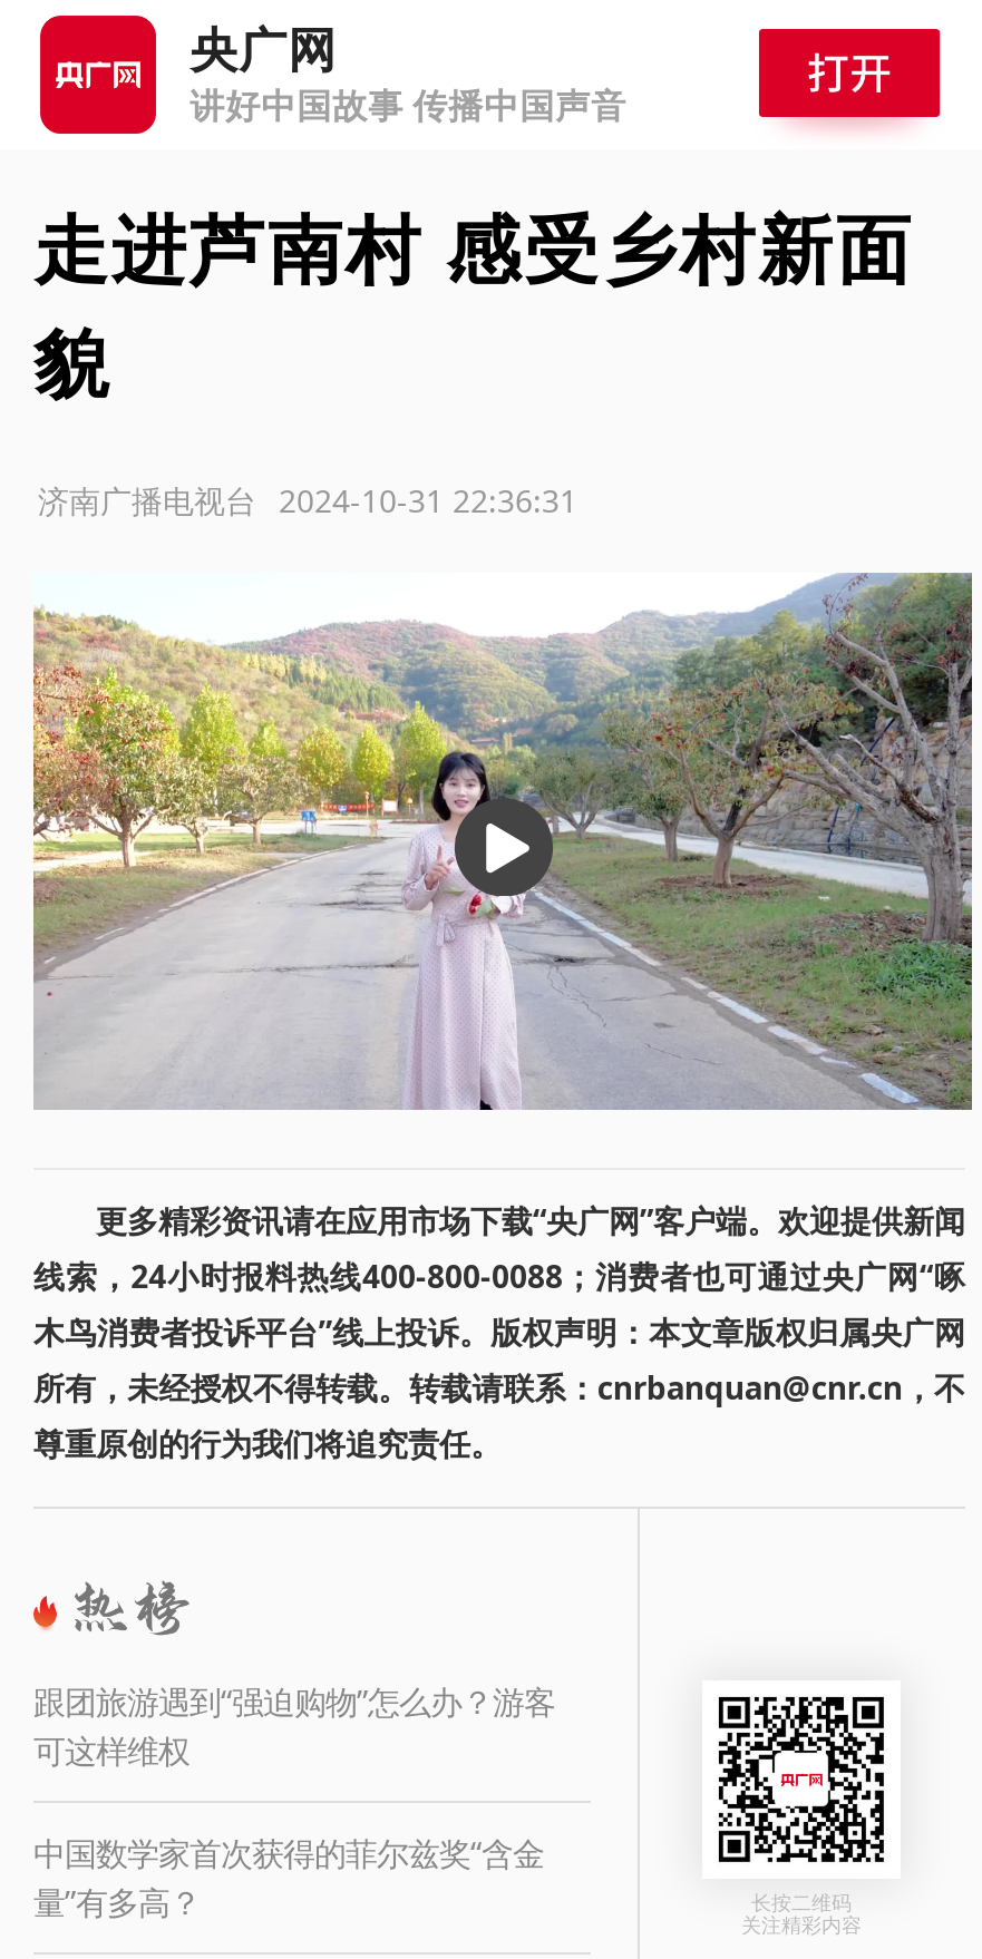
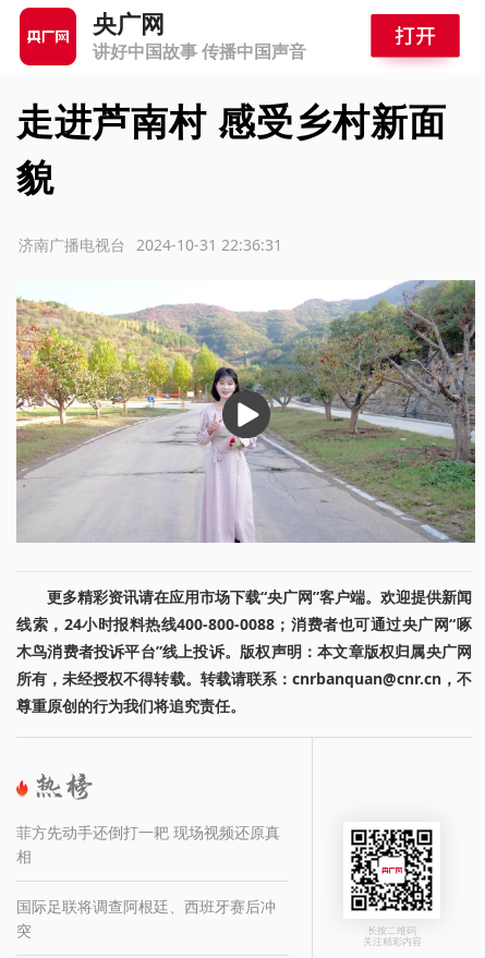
[33,1681,555,1772] 跟团旅游遇到“强迫购物”怎么办？游客 | 可这样维权 -> [16,822,280,867] 菲方先动手还倒打一耙 现场视频还原真 | 相
[33,1832,544,1924] 中国数学家首次获得的菲尔兹奖“含金 | 量”有多高？ -> [16,896,276,941] 国际足联将调查阿根廷、西班牙赛后冲 | 突

